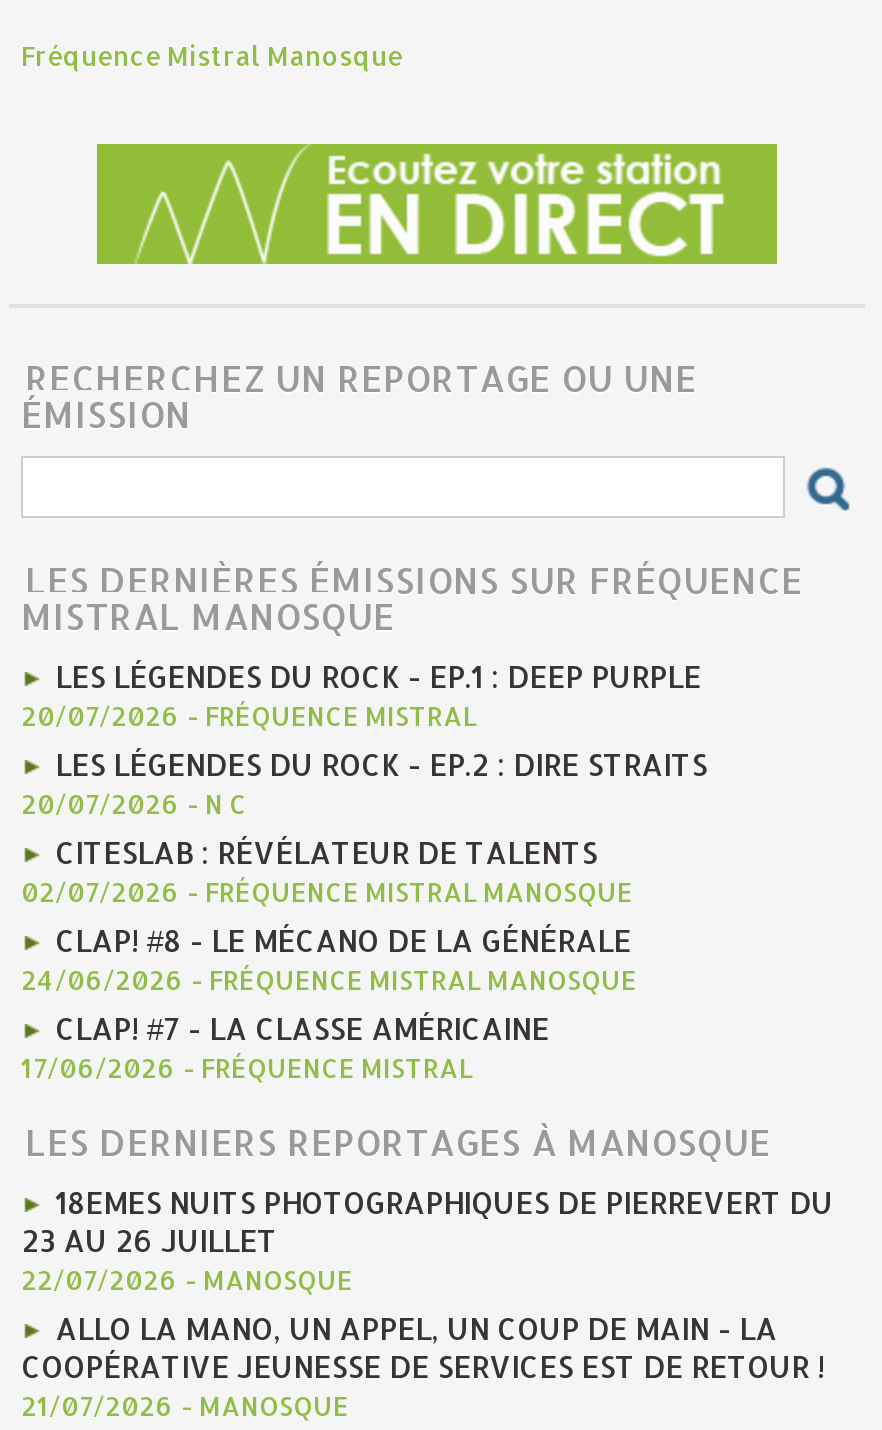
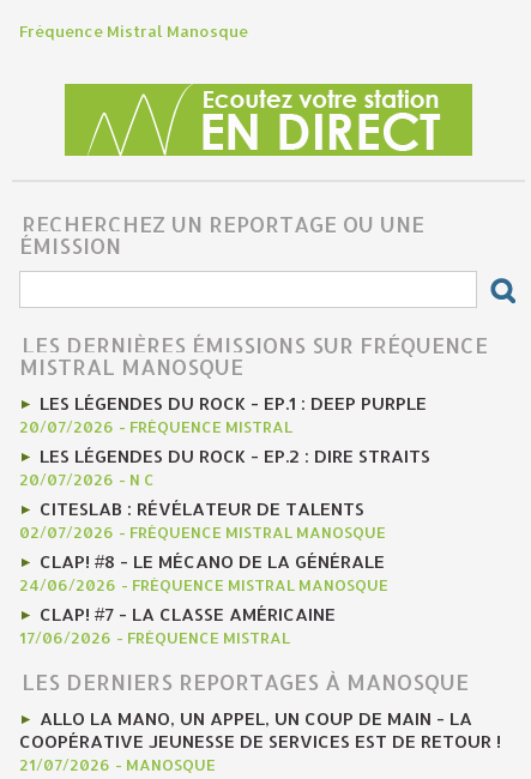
[21,1184,833,1296] 18EMES NUITS PHOTOGRAPHIQUES DE PIERREVERT DU | 23 AU 26 JUILLET | 22/07/2026 - MANOSQUE -> none

